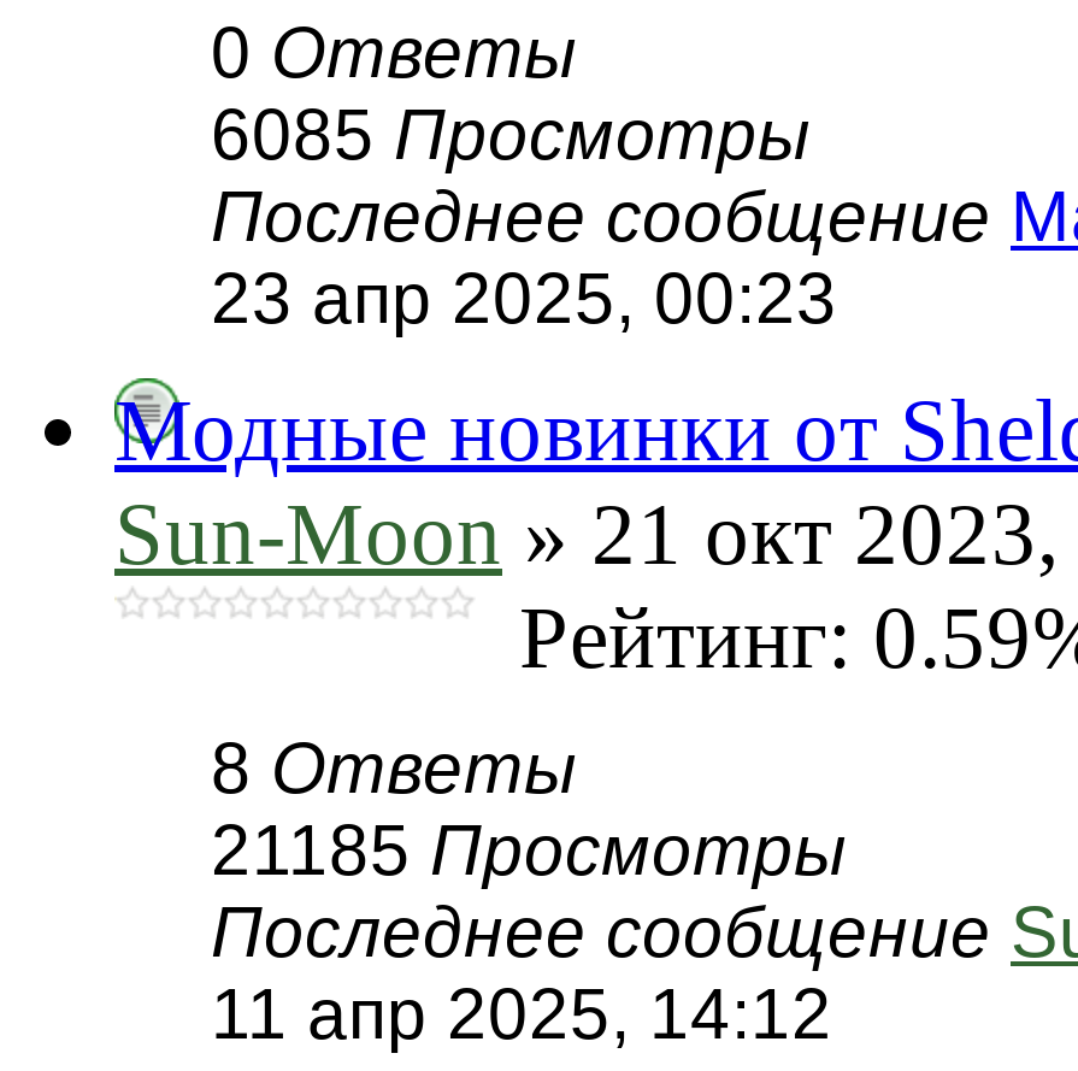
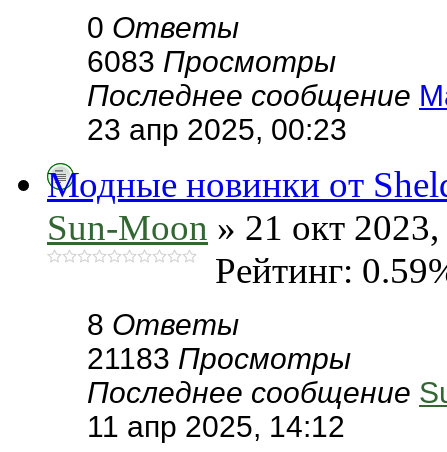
[211,94,811,173] 6085 Просмотры -> [87,45,336,78] 6083 Просмотры
[211,810,847,889] 21185 Просмотры -> [87,342,351,375] 21183 Просмотры

